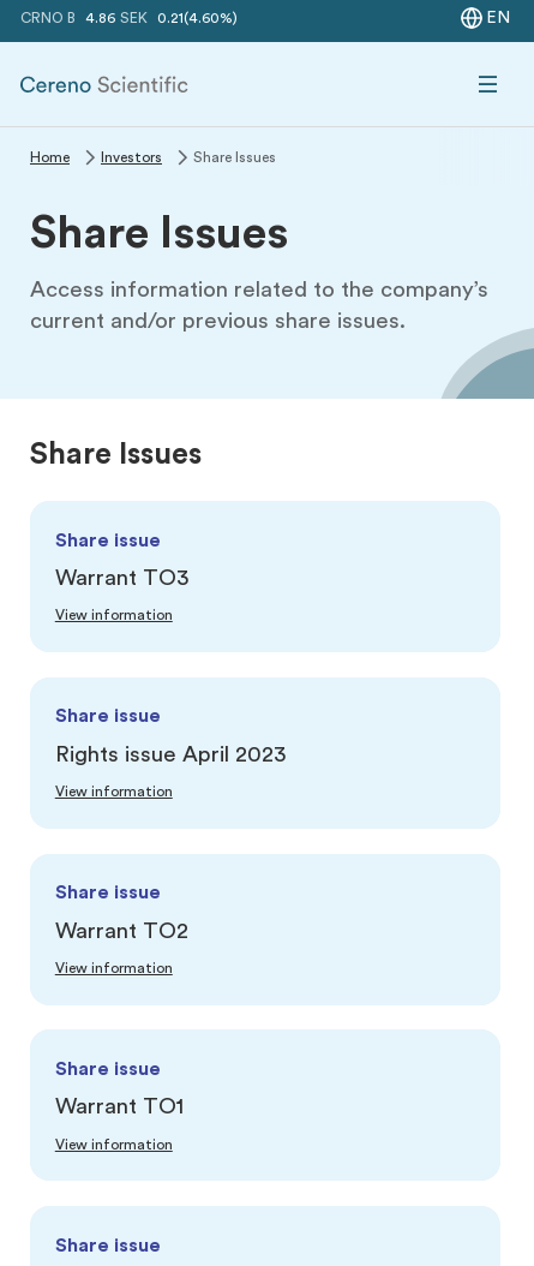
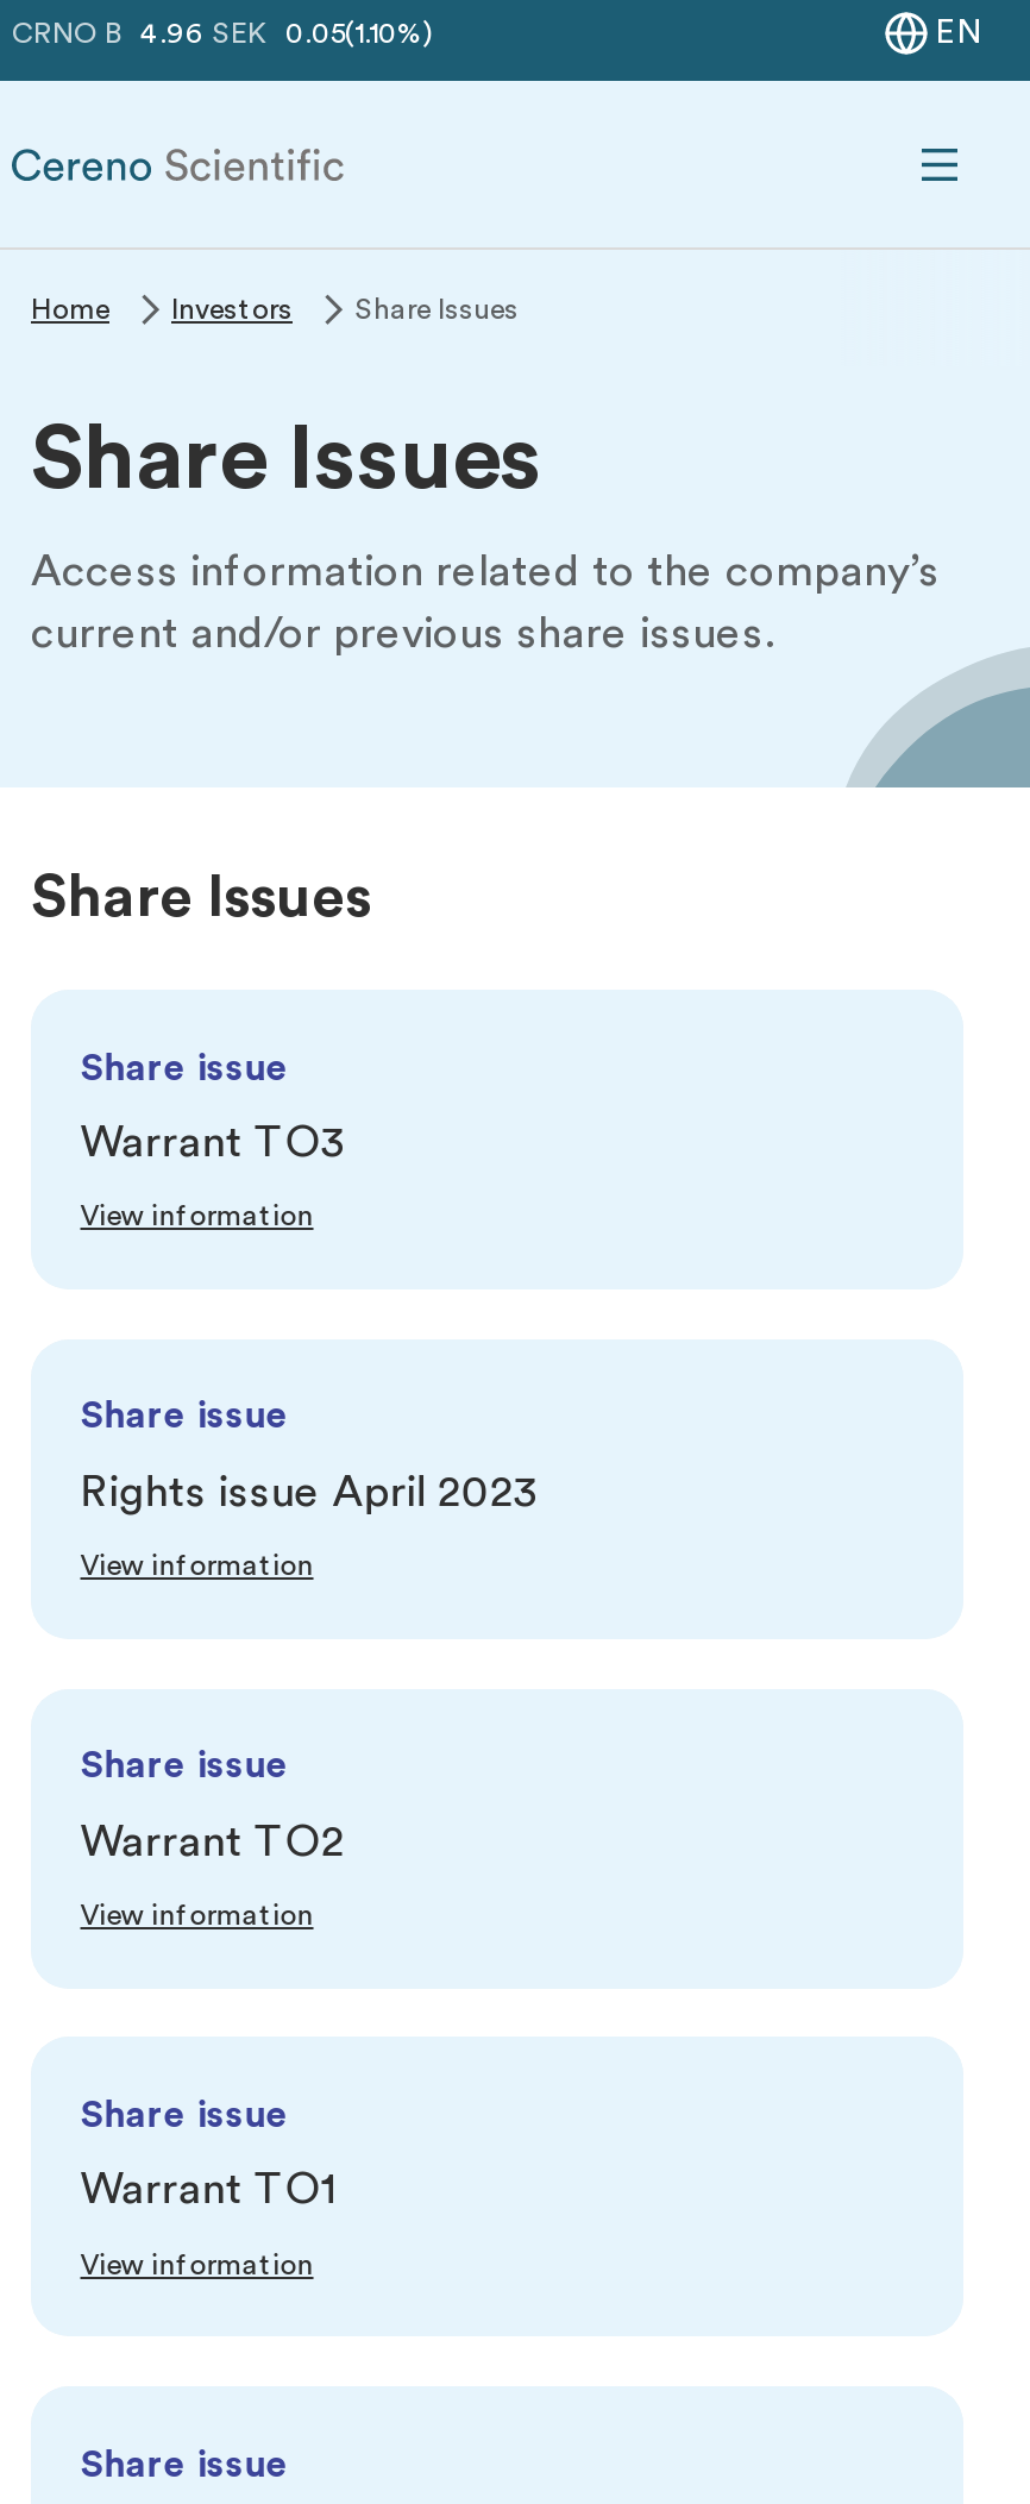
[85,11,148,25] 4.86 SEK -> [140,19,266,48] 4.96 SEK
[157,11,238,25] 0.21(4.60%) -> [285,19,433,48] 0.05(1.10%)

